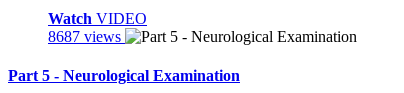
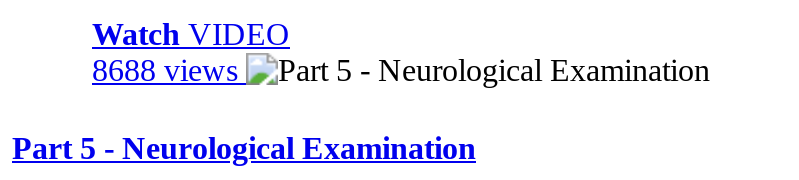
[48,28,125,45] 8687 views -> [92,53,246,87] 8688 views

